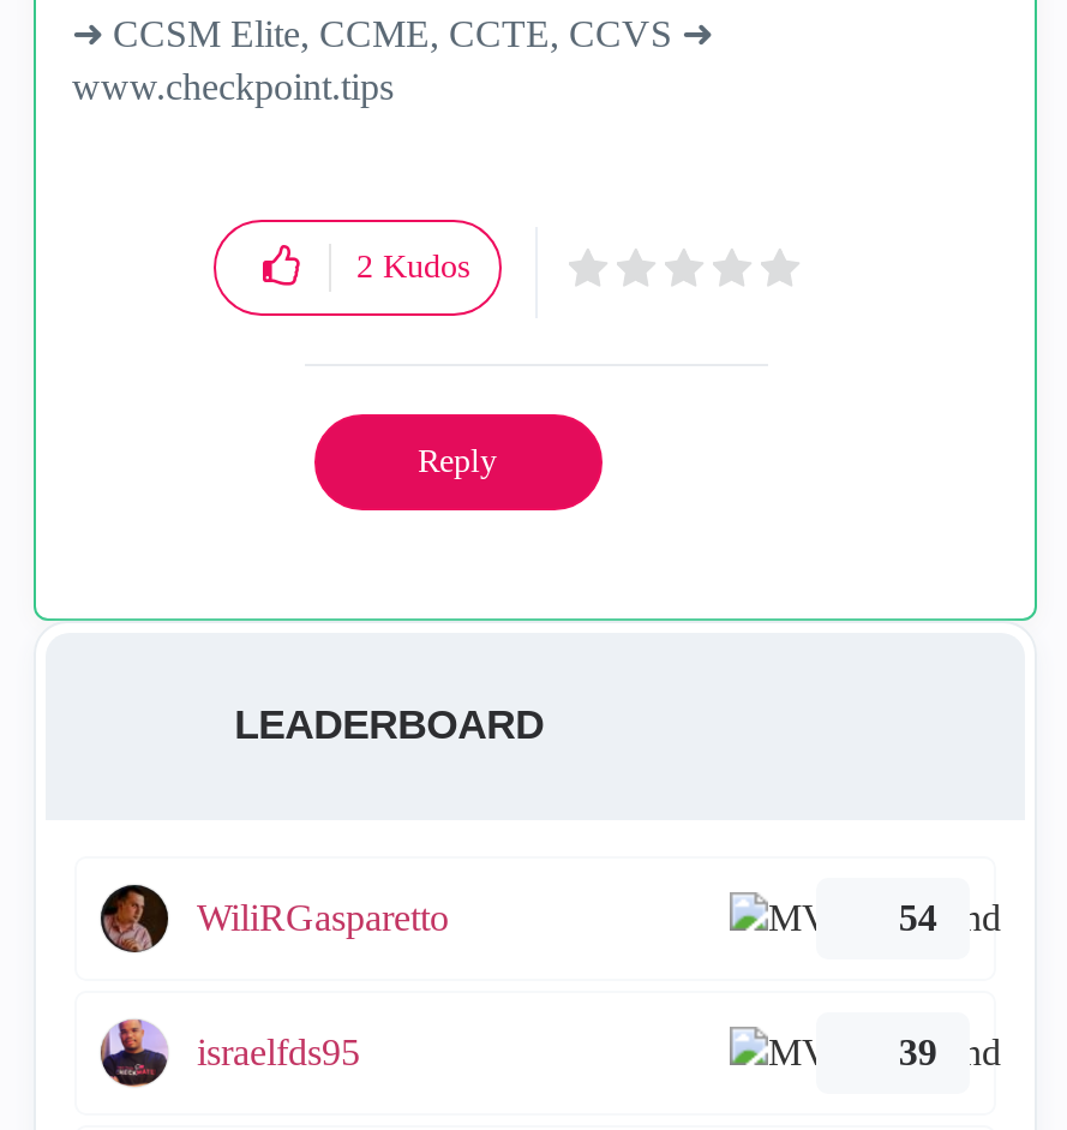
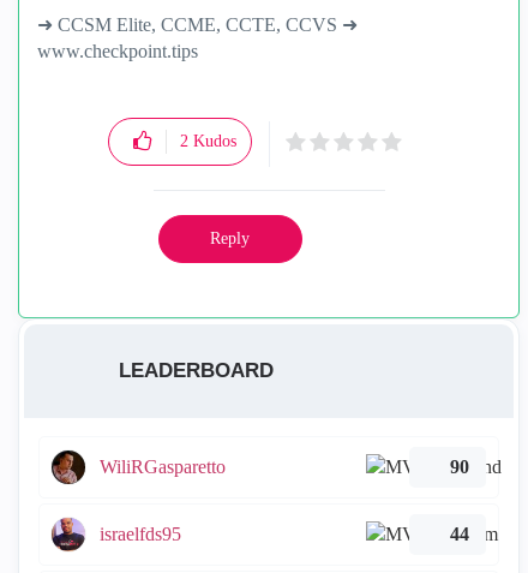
[889,897,937,938] 54 -> [446,456,470,477] 90
[889,1032,937,1072] 39 -> [446,524,470,544] 44

